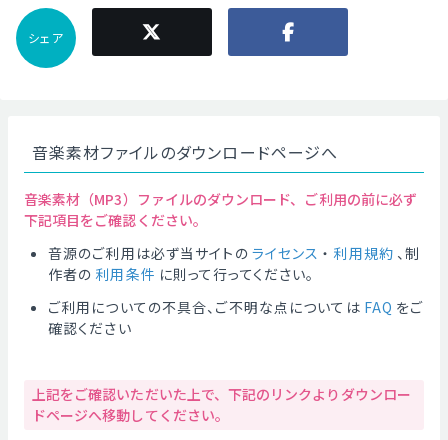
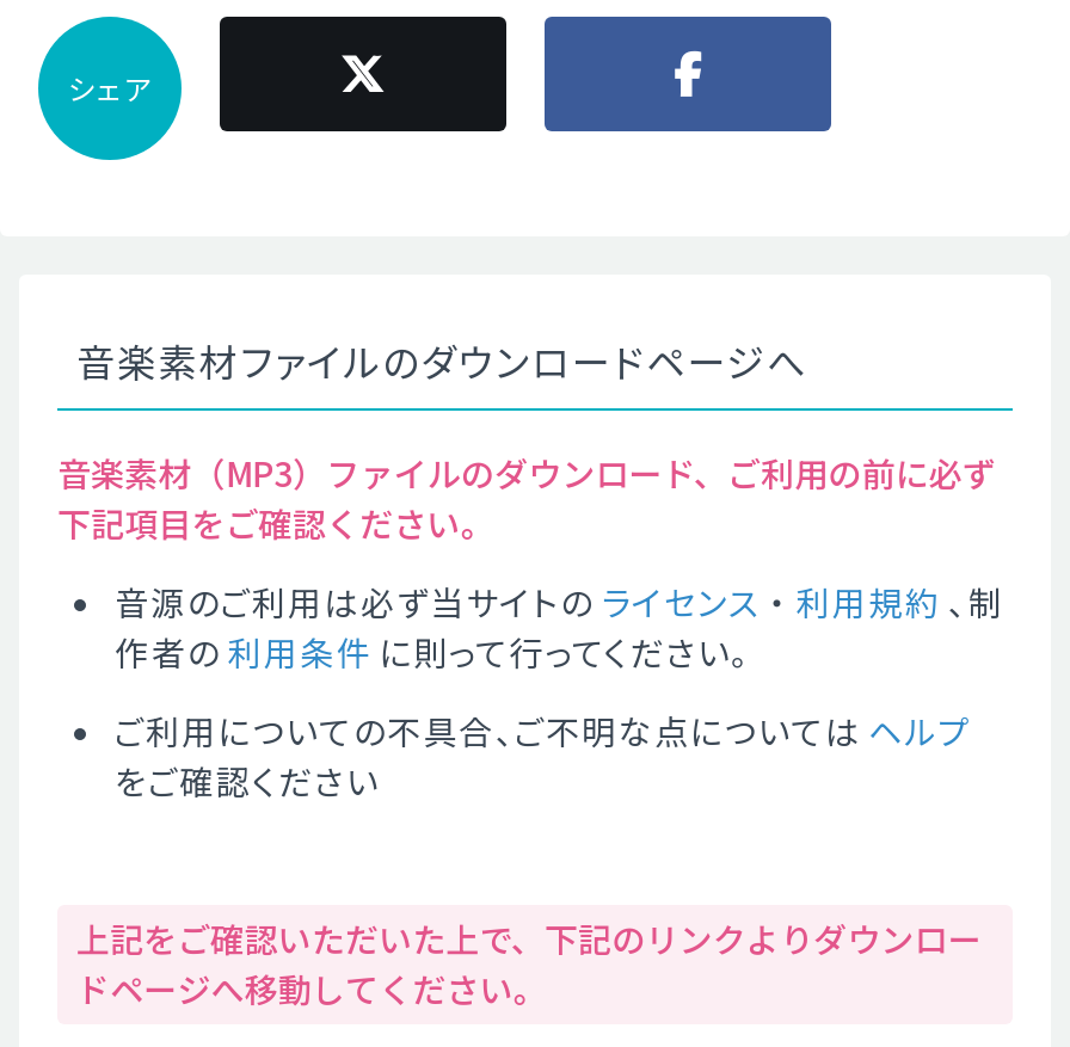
[48,297,423,338] ご利用についての不具合、ご不明な点については FAQ をご | 確認ください -> [115,707,972,805] ご利用についての不具合、ご不明な点については ヘルプ | をご確認ください

